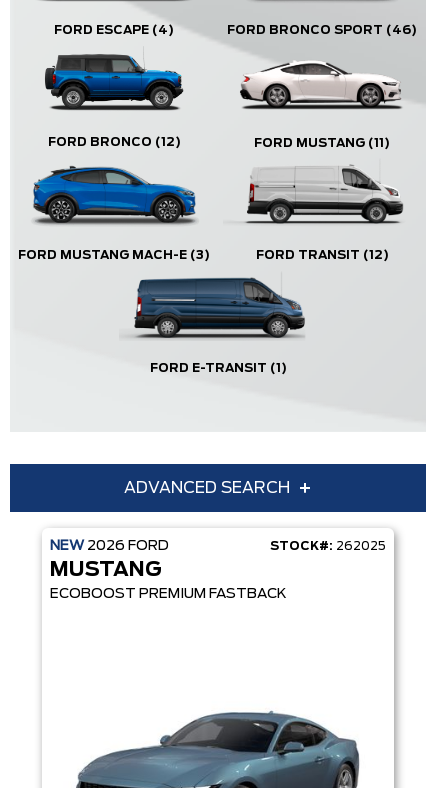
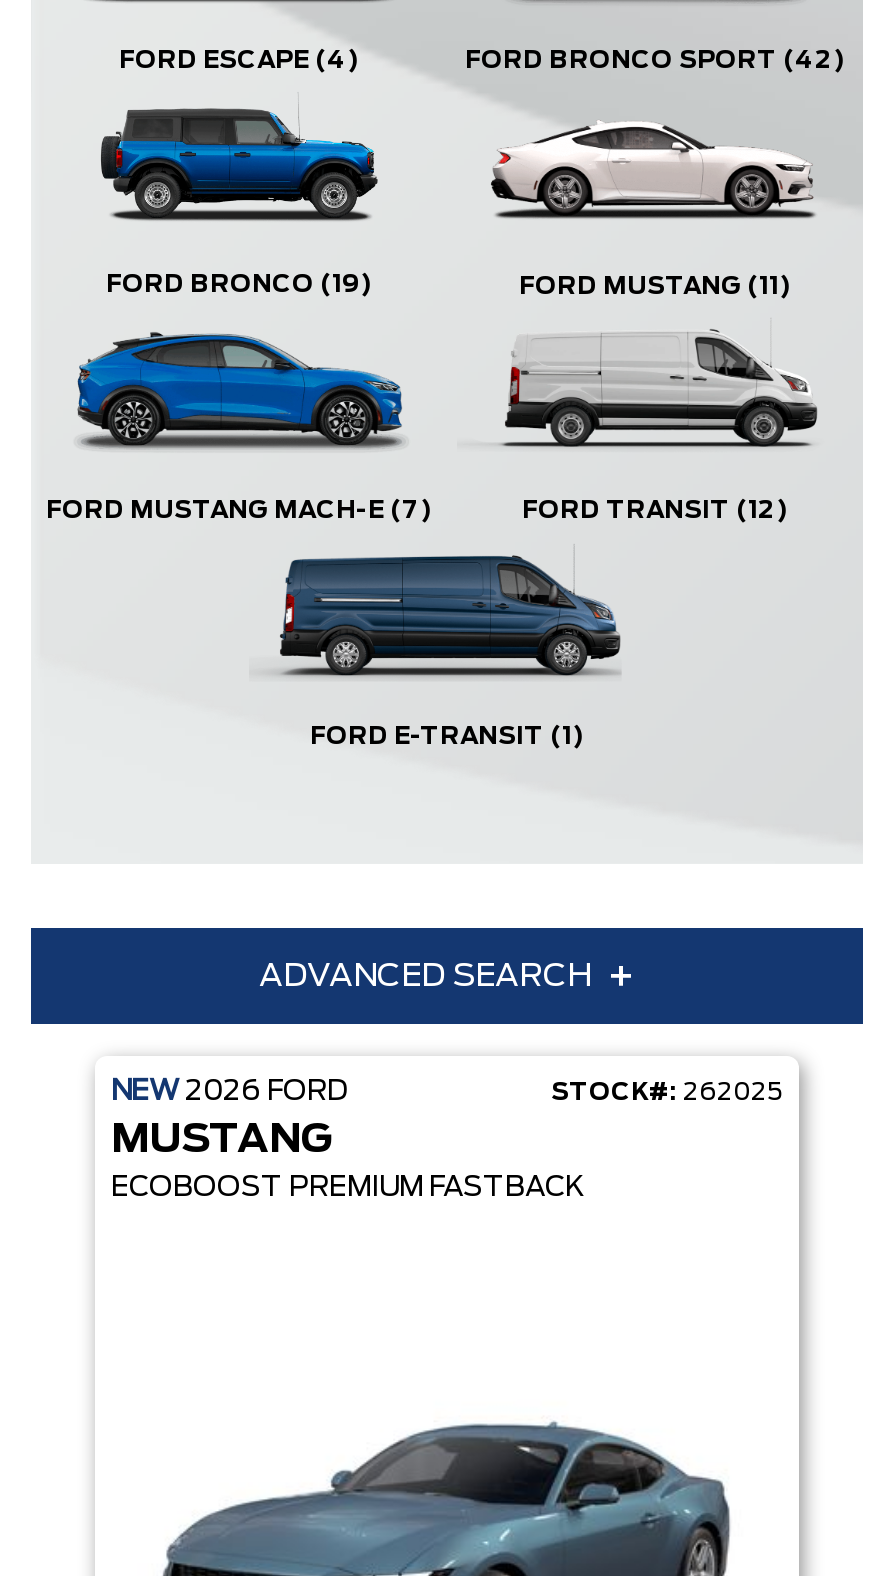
[227,24,417,36] FORD BRONCO SPORT (46) -> [465,48,845,72] FORD BRONCO SPORT (42)
[47,136,180,148] FORD BRONCO (12) -> [106,273,372,297] FORD BRONCO (19)
[18,249,210,261] FORD MUSTANG MACH-E (3) -> [46,498,432,522] FORD MUSTANG MACH-E (7)

